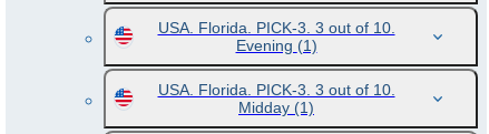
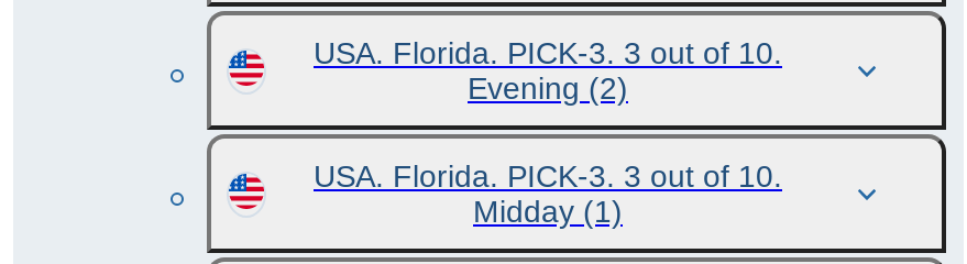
[236,37,317,54] Evening (1) -> [468,70,628,106] Evening (2)

